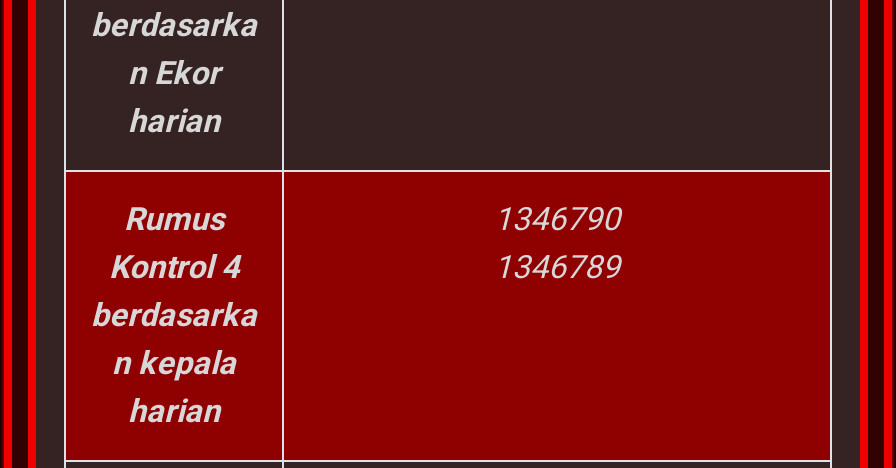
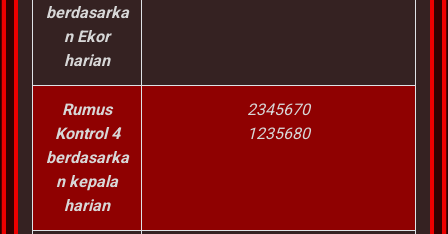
[494,200,620,238] 1346790 -> [247,100,310,119] 2345670
[494,248,620,286] 1346789 -> [247,124,310,143] 1235680

